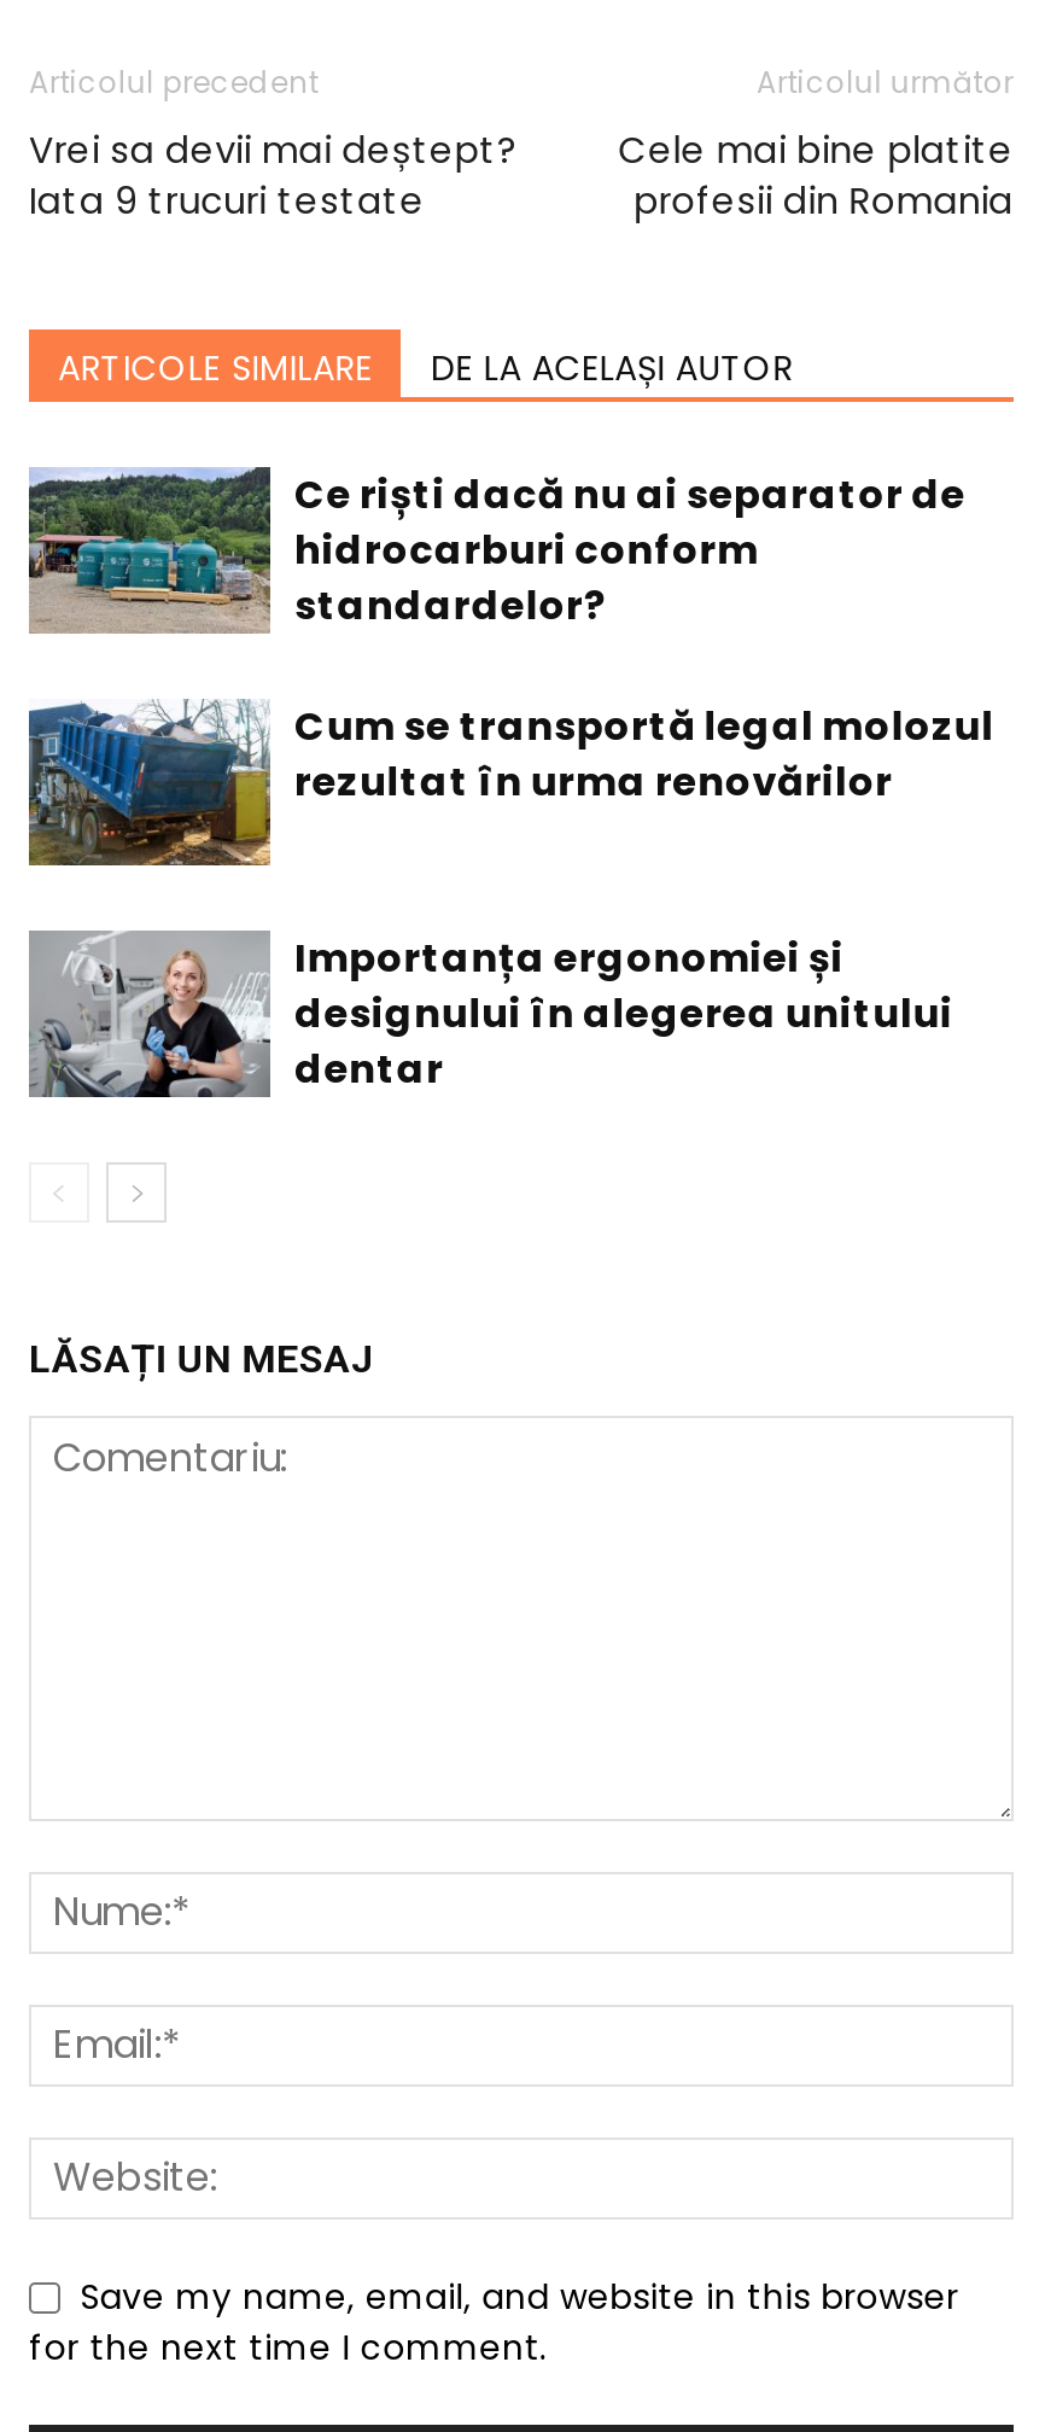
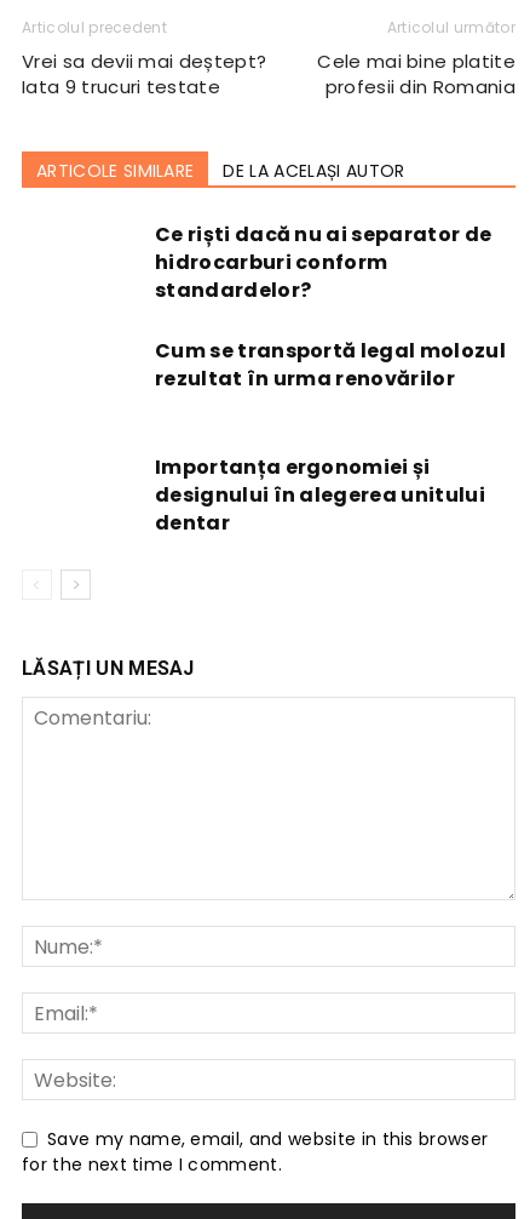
[27,465,273,636] [image] -> none
[27,699,273,868] [image] -> none
[27,928,273,1100] [image] -> none

